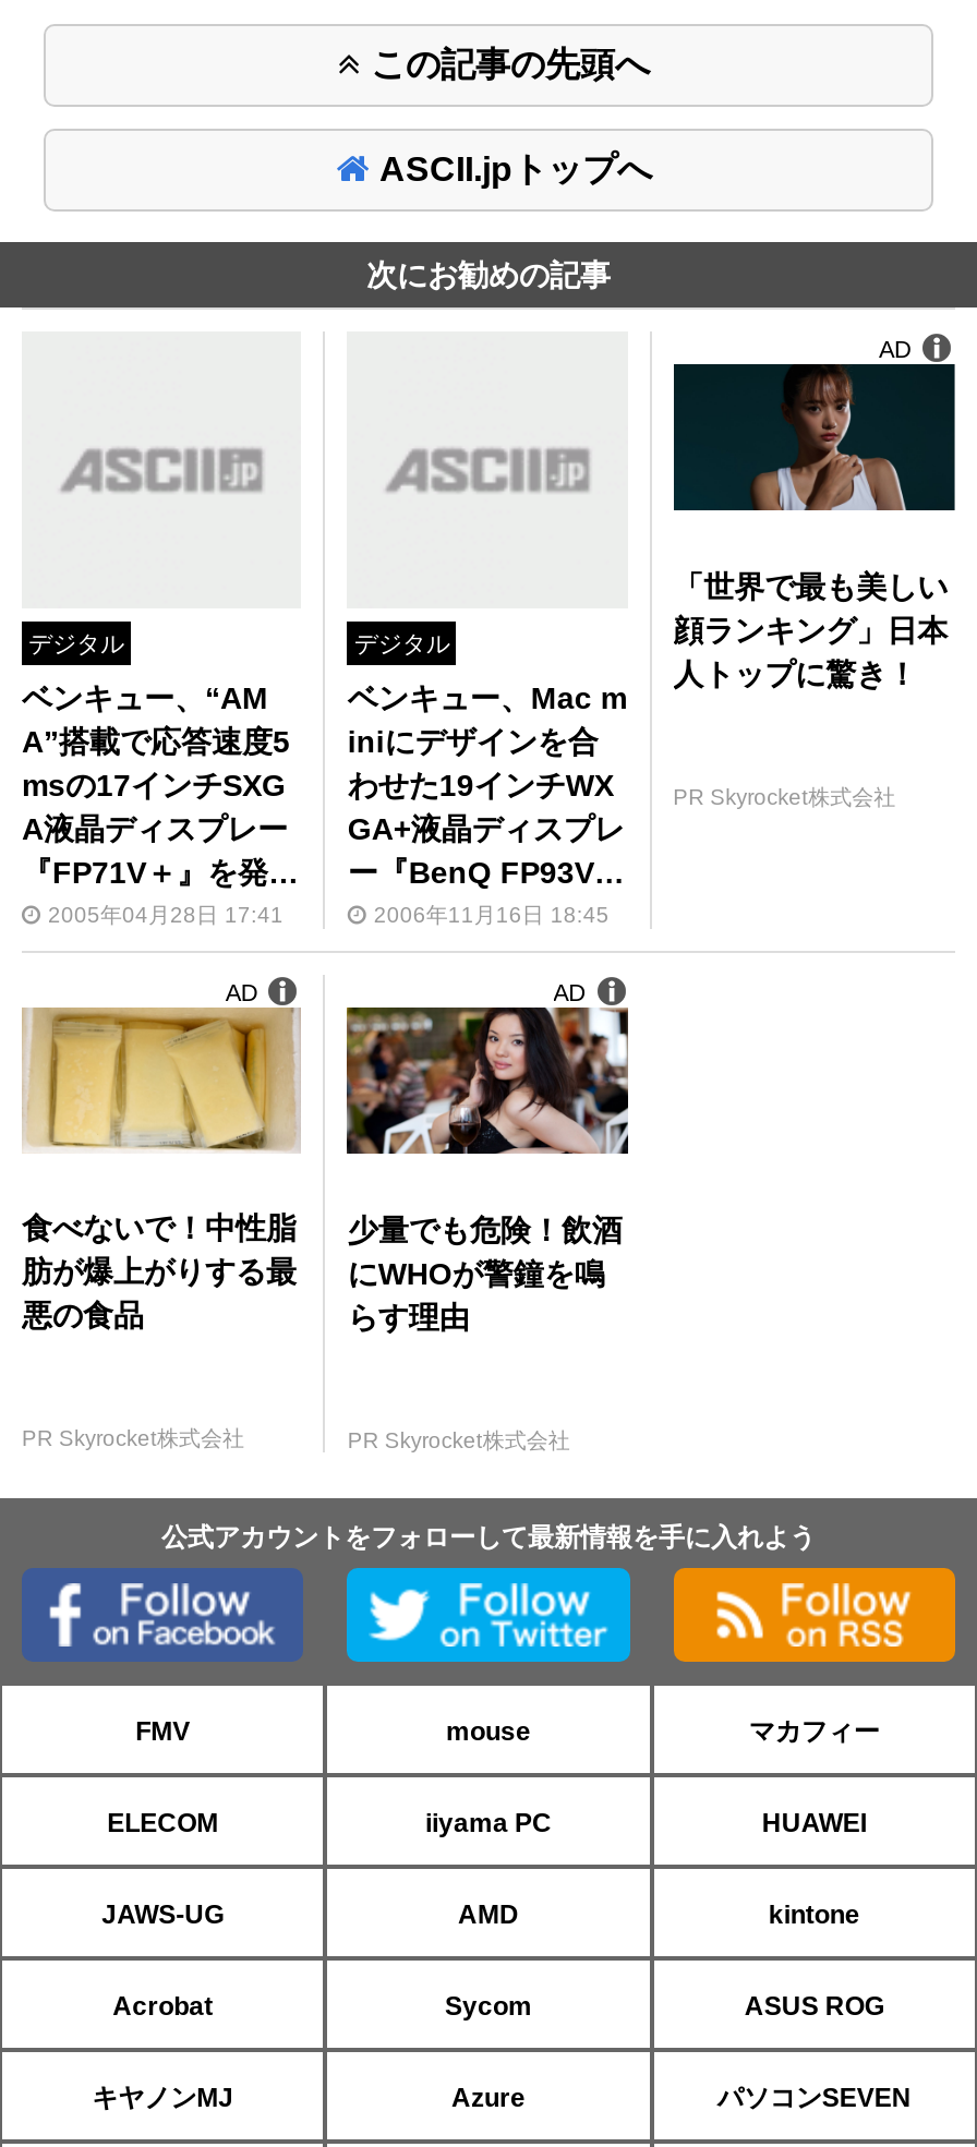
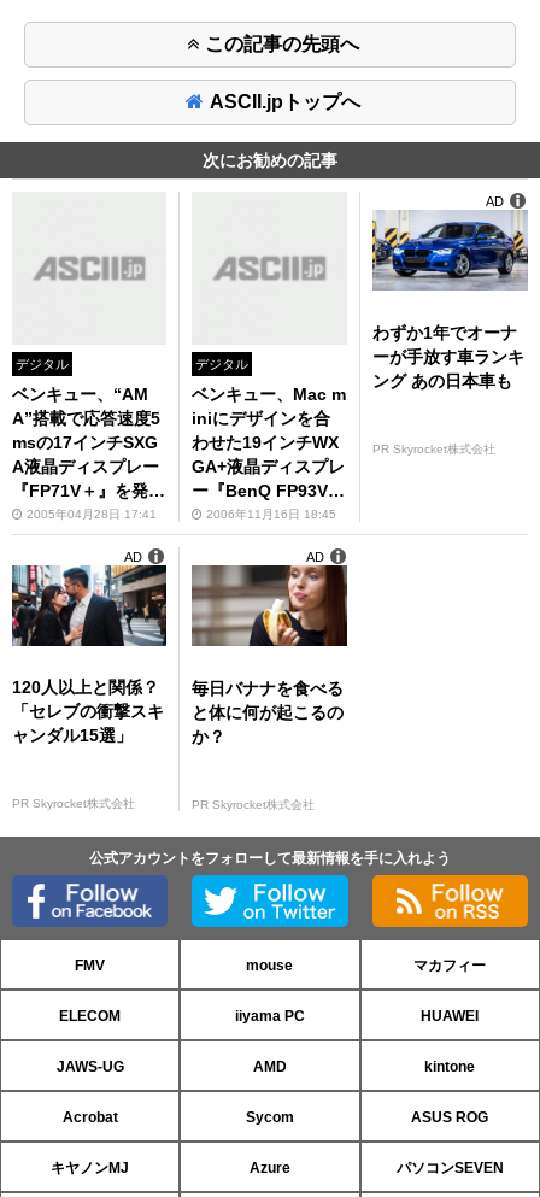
[672,362,957,691] [image] | 「世界で最も美しい | 顔ランキング」日本 | 人トップに驚き！ -> [371,209,528,390] [image] | わずか1年でオーナ | ーが手放す車ランキ | ング あの日本車も
[22,1005,301,1332] [image] | 食べないで！中性脂 | 肪が爆上がりする最 | 悪の食品 -> [11,564,168,745] [image] | 120人以上と関係？ | 「セレブの衝撃スキ | ャンダル15選」
[347,1005,630,1334] [image] | 少量でも危険！飲酒 | にWHOが警鐘を鳴 | らす理由 -> [192,564,348,746] [image] | 毎日バナナを食べる | と体に何が起こるの | か？

